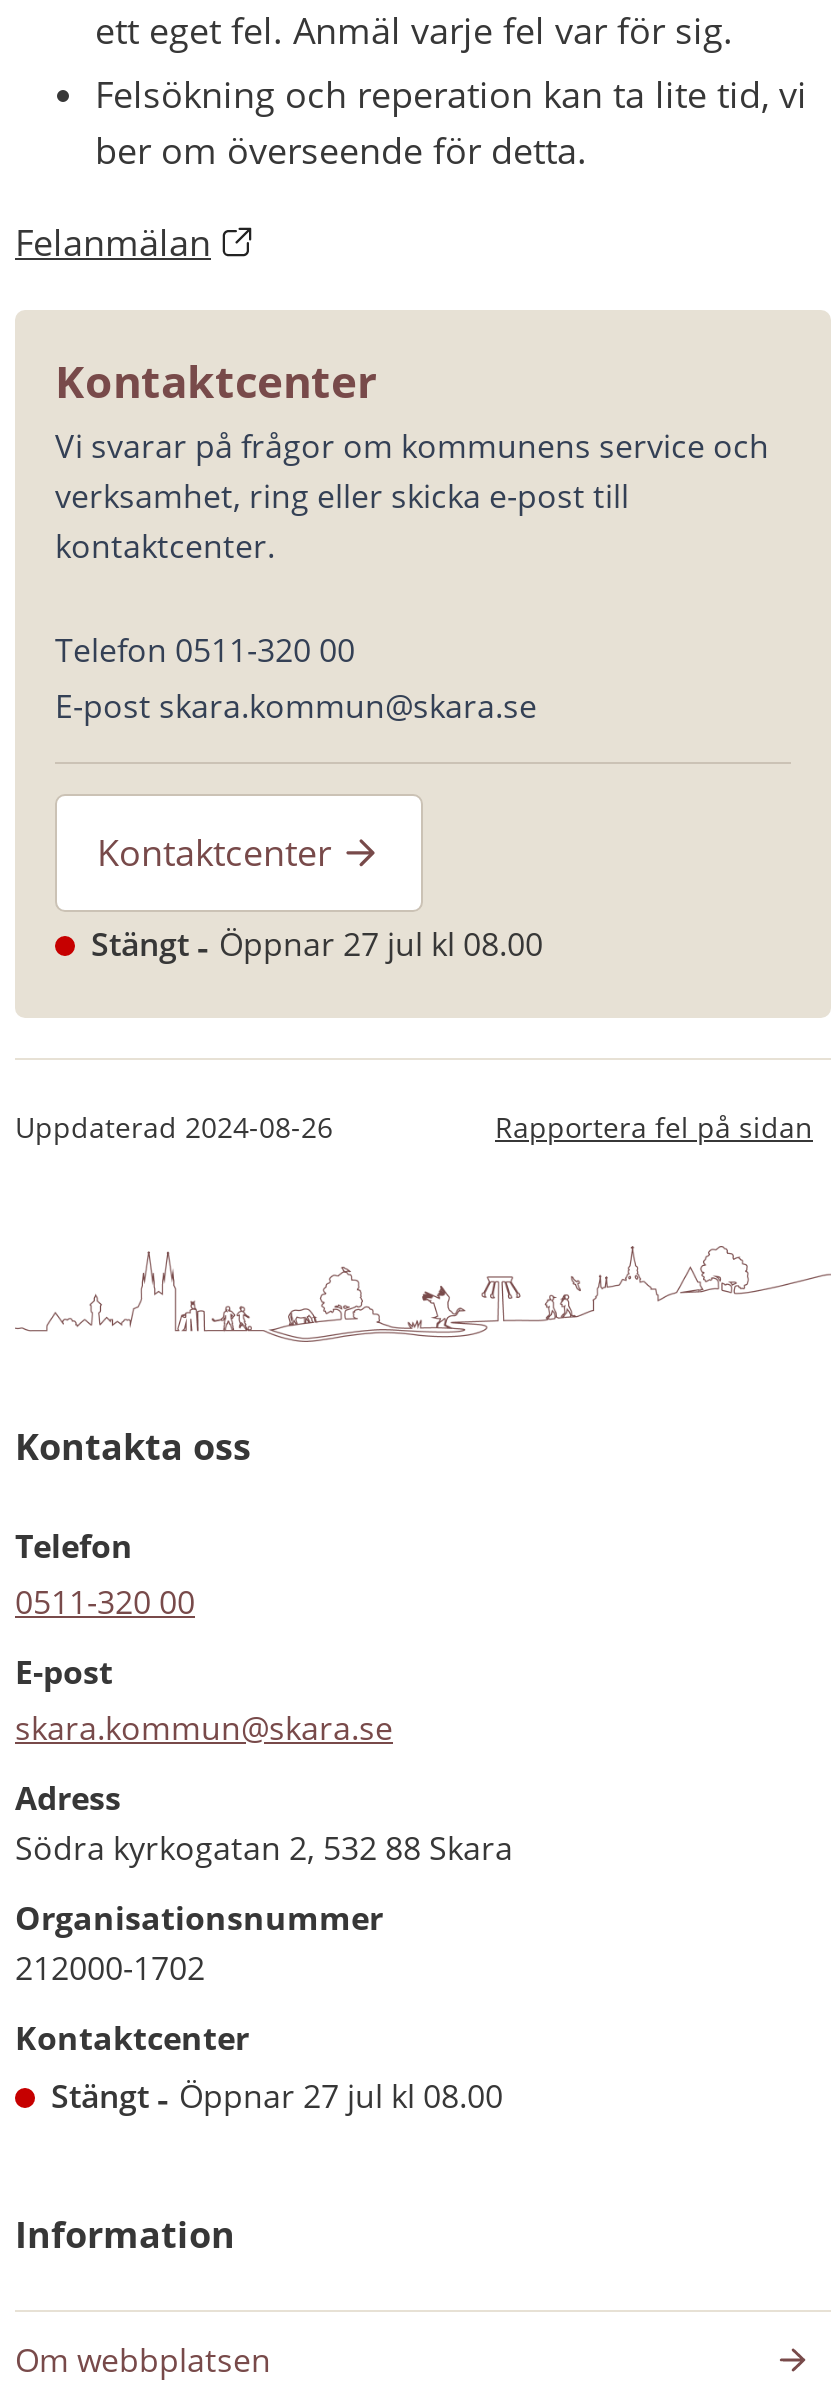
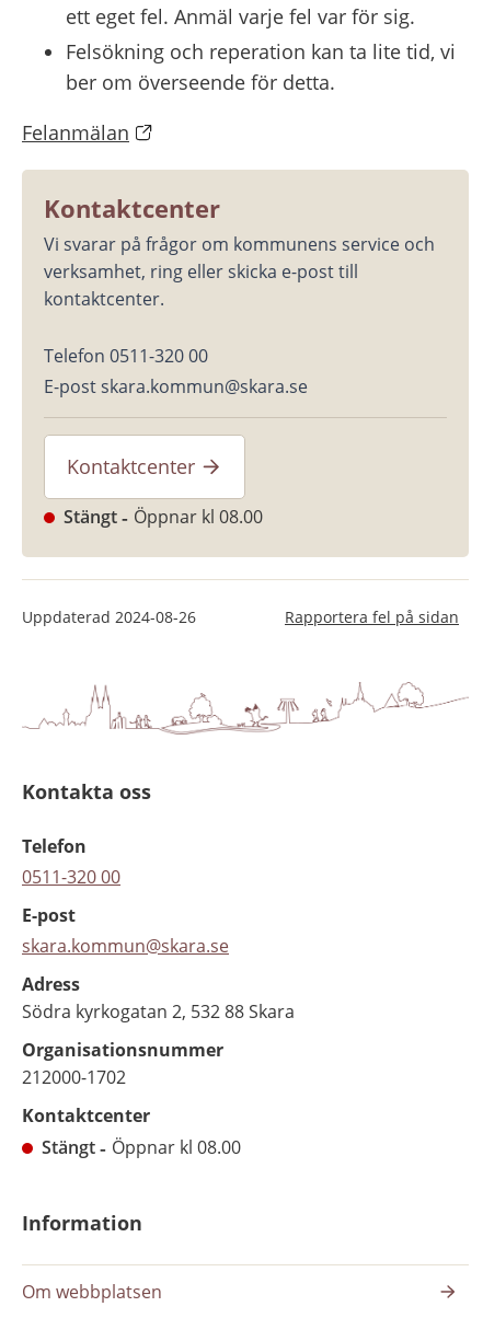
[91,923,543,967] Stängt Öppnar 27 jul kl 08.00 -> [64,505,263,529] Stängt Öppnar kl 08.00
[51,2074,503,2118] Stängt Öppnar 27 jul kl 08.00 -> [42,1135,241,1159] Stängt Öppnar kl 08.00

